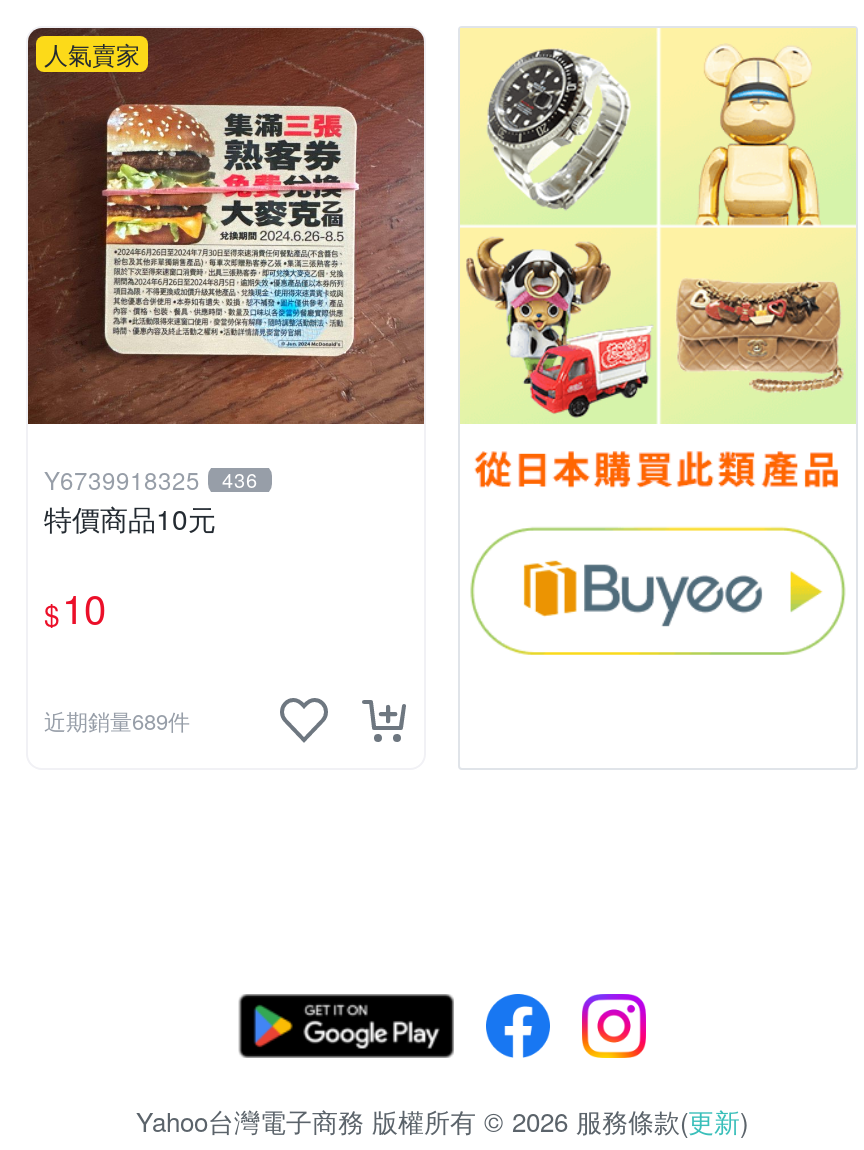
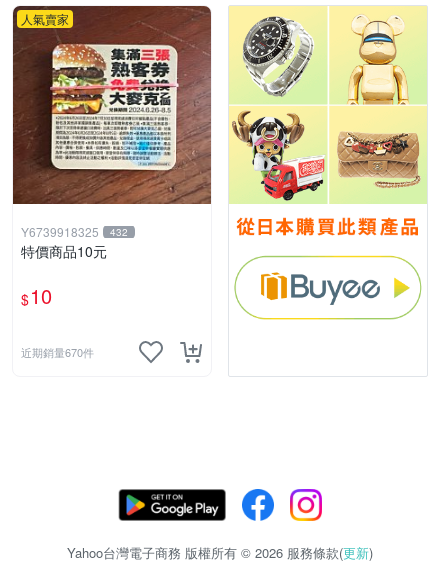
[44,463,258,497] Y6739918325 436 -> [21,223,128,240] Y6739918325 432
[44,705,190,737] 近期銷量689件 -> [21,344,94,360] 近期銷量670件

